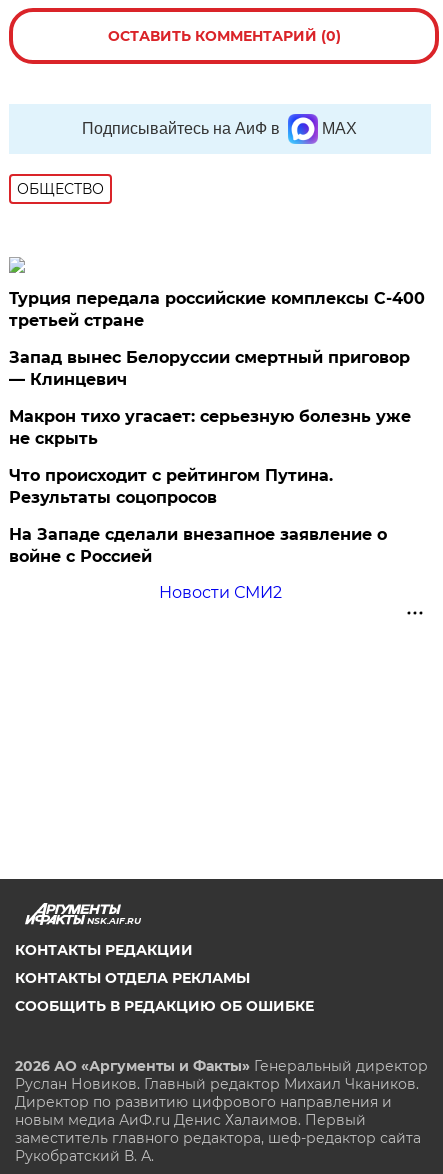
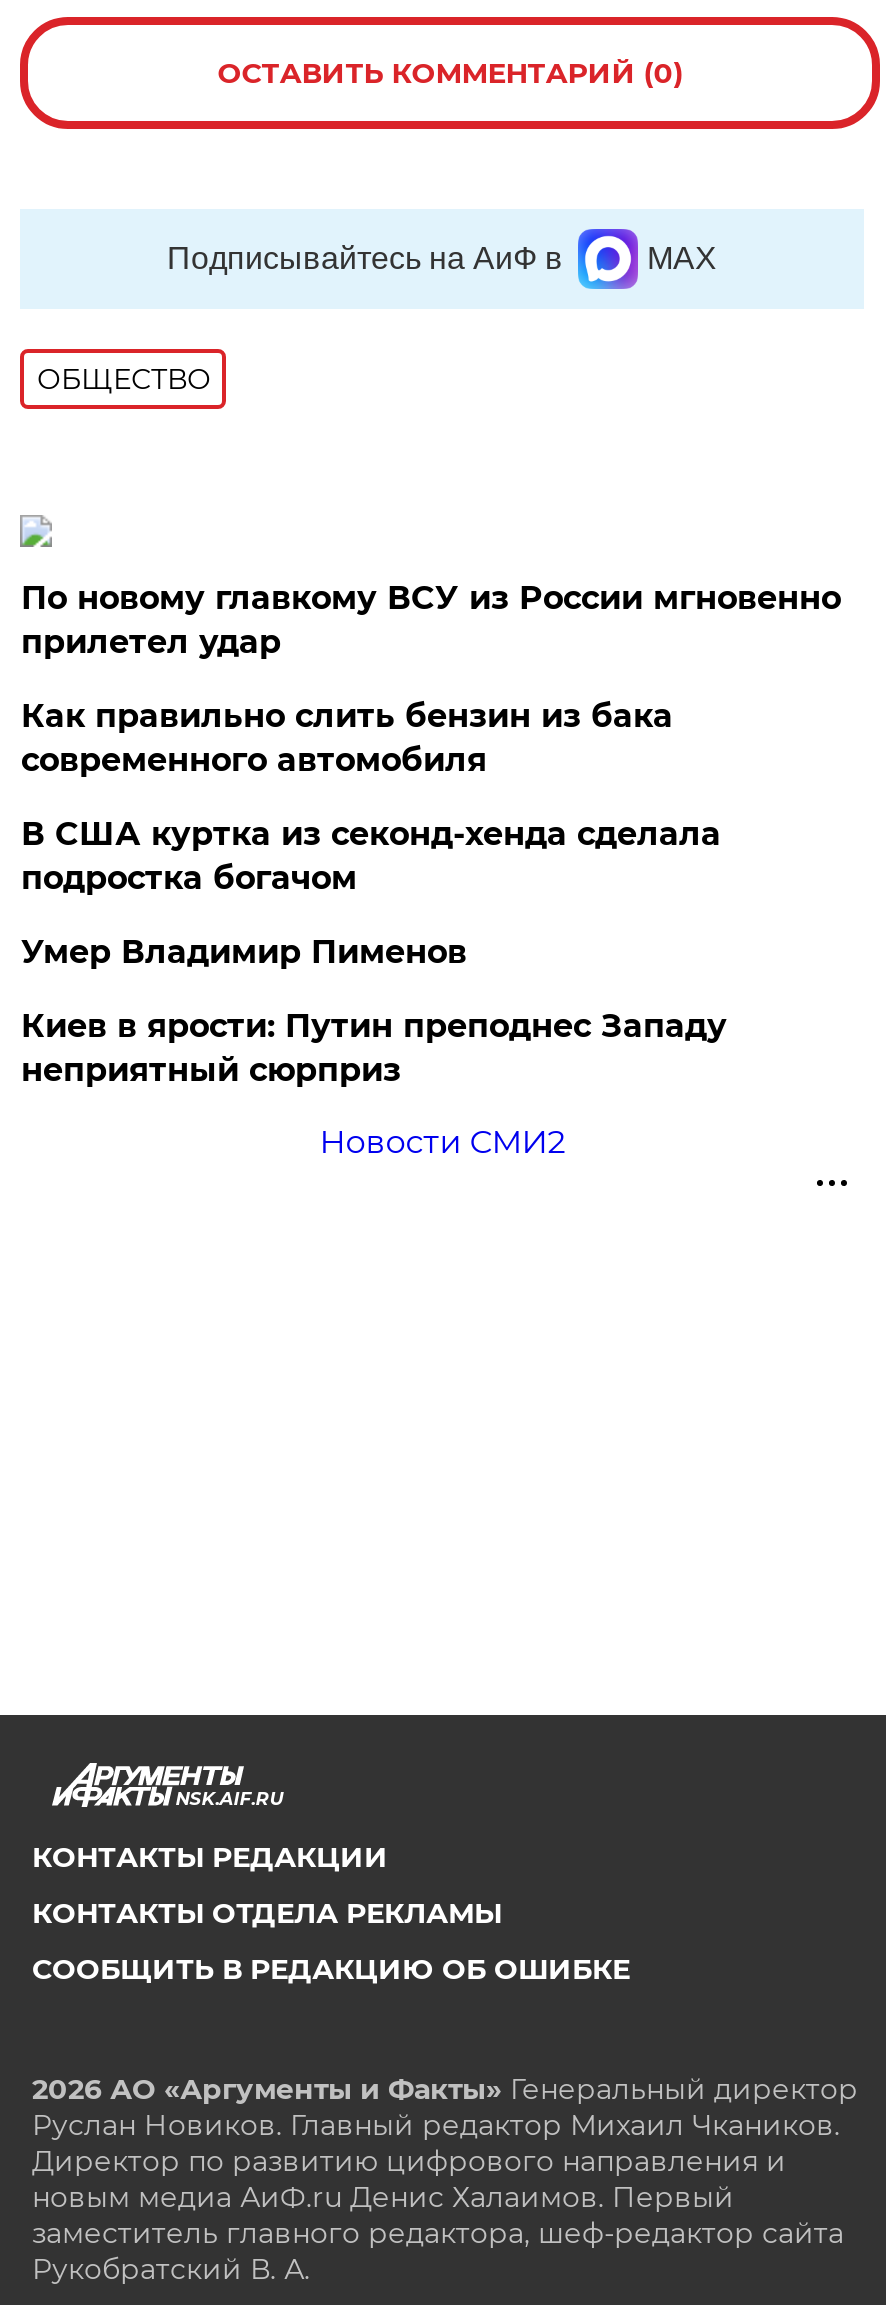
[9,289,425,330] Турция передала российские комплексы С-400 | третьей стране -> [21,579,841,661] По новому главкому ВСУ из России мгновенно | прилетел удар
[9,348,410,389] Запад вынес Белоруссии смертный приговор | — Клинцевич -> [21,697,673,779] Как правильно слить бензин из бака | современного автомобиля
[9,407,411,448] Макрон тихо угасает: серьезную болезнь уже | не скрыть -> [21,815,721,897] В США куртка из секонд-хенда сделала | подростка богачом
[9,466,333,507] Что происходит с рейтингом Путина. | Результаты соцопросов -> [21,933,467,971] Умер Владимир Пименов
[9,525,387,566] На Западе сделали внезапное заявление о | войне с Россией -> [21,1007,727,1089] Киев в ярости: Путин преподнес Западу | неприятный сюрприз

